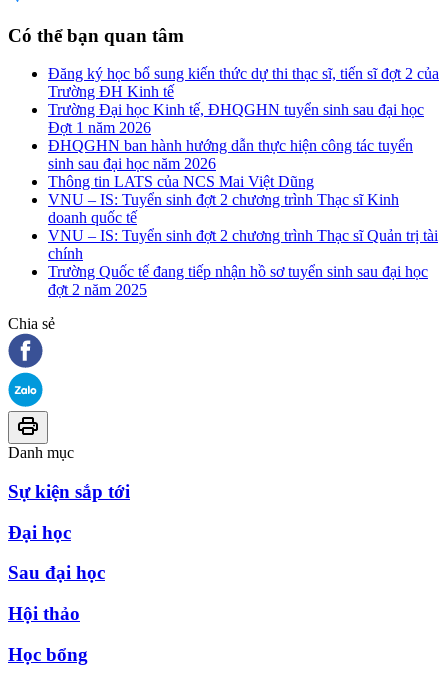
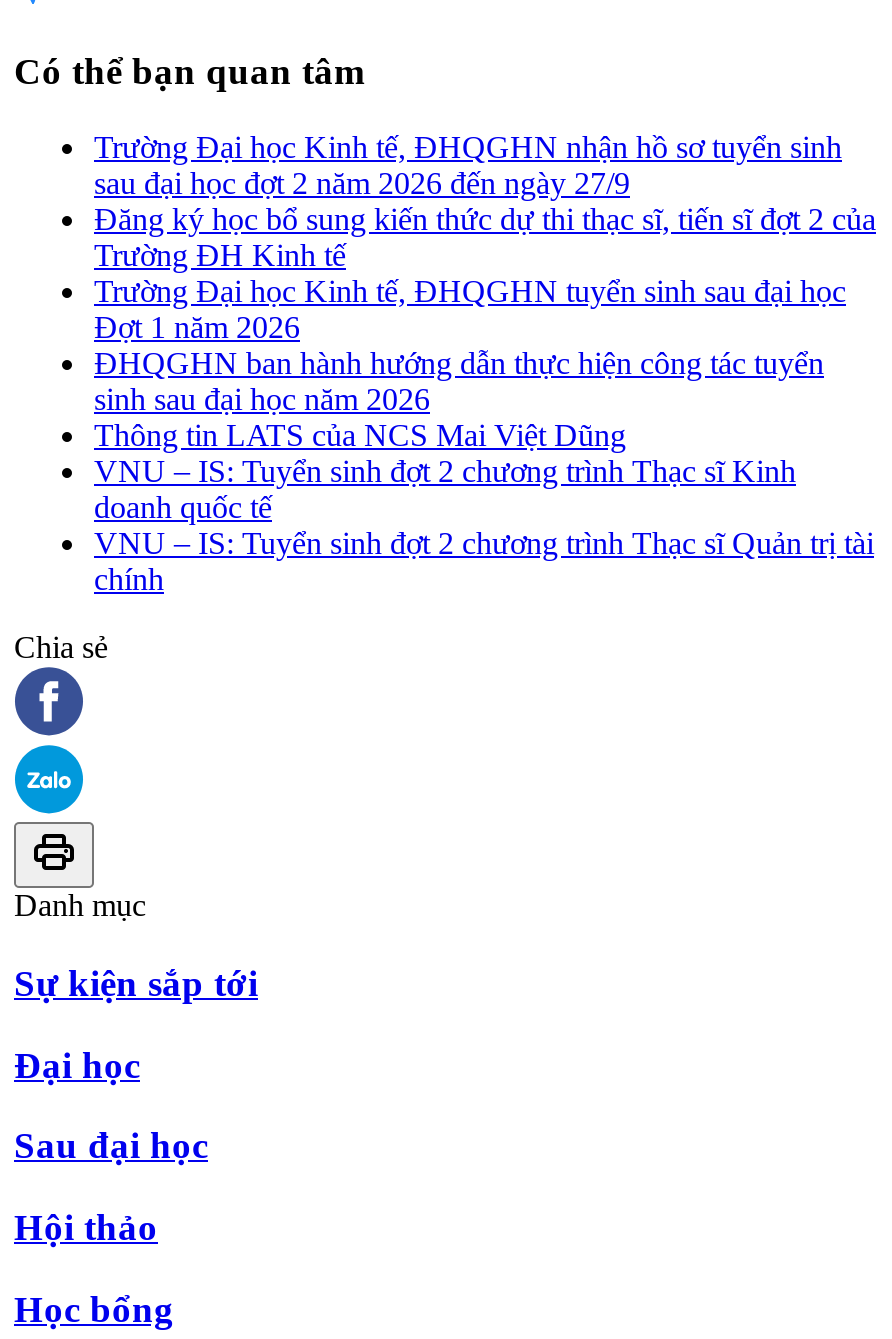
none -> [94,130,842,200] Trường Đại học Kinh tế, ĐHQGHN nhận hồ sơ tuyển sinh | sau đại học đợt 2 năm 2026 đến ngày 27/9
moved [48,65,439,262] -> [94,202,876,596]: Đăng ký học bổ sung kiến thức dự thi thạc sĩ, tiến sĩ đợt 2 của | Trường ĐH Kinh tế | Trường Đại học Kinh tế, ĐHQGHN tuyển sinh sau đại học | ... | VNU – IS: Tuyển sinh đợt 2 chương trình Thạc sĩ Quản trị tài | chính
[48,263,428,298] Trường Quốc tế đang tiếp nhận hồ sơ tuyển sinh sau đại học | đợt 2 năm 2025 -> none

